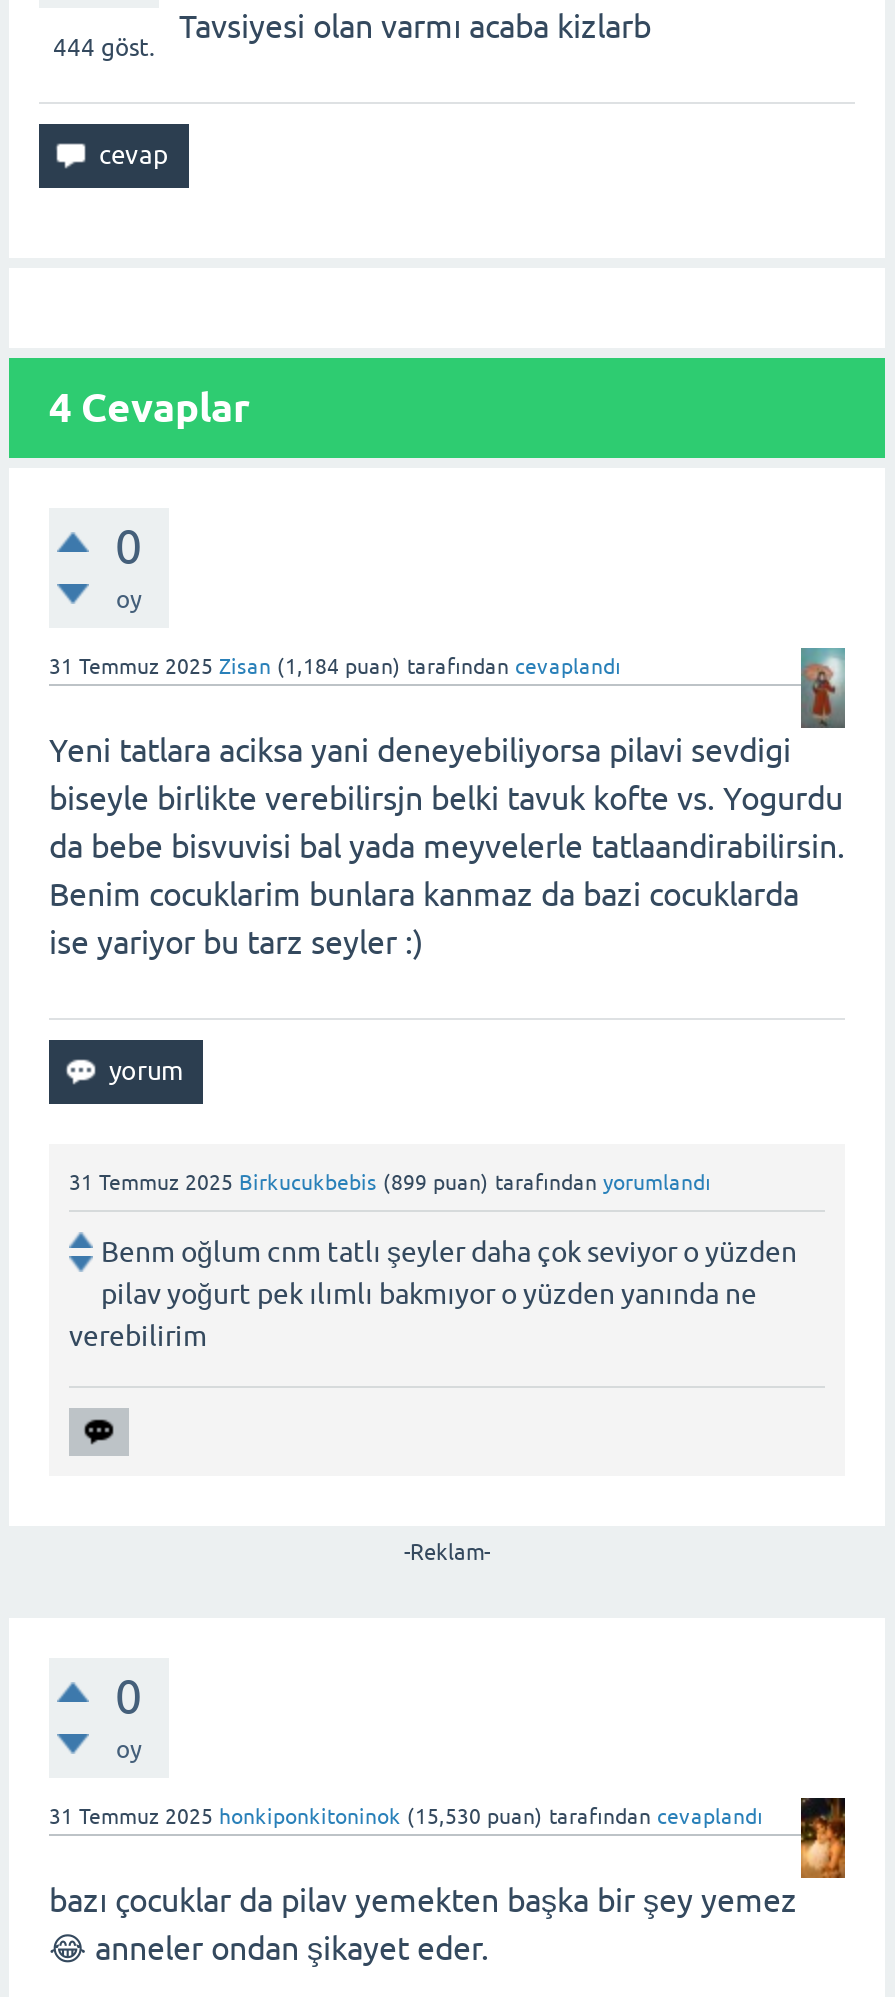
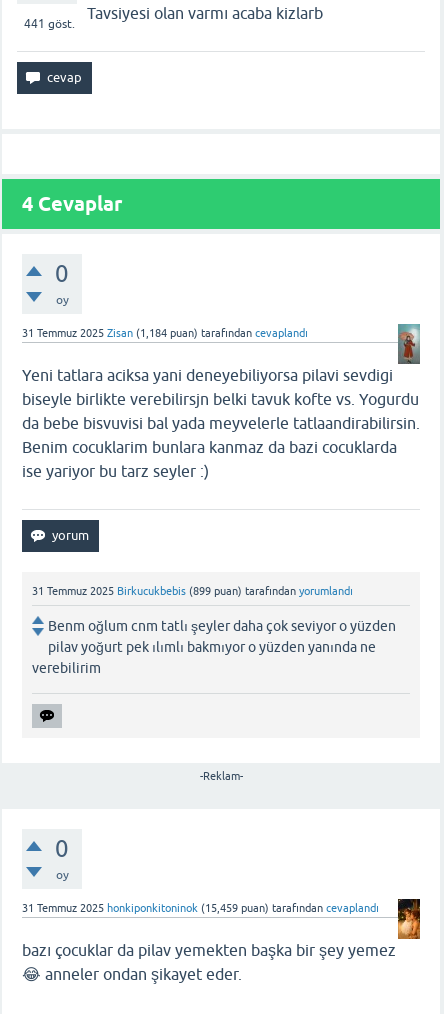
[53,34,155,62] 444 göst. -> [24,17,75,31] 441 göst.
[49,1804,763,1828] 31 Temmuz 2025 honkiponkitoninok (15,530 puan) tarafından cevaplandı -> [22,902,379,914] 31 Temmuz 2025 honkiponkitoninok (15,459 puan) tarafından cevaplandı

